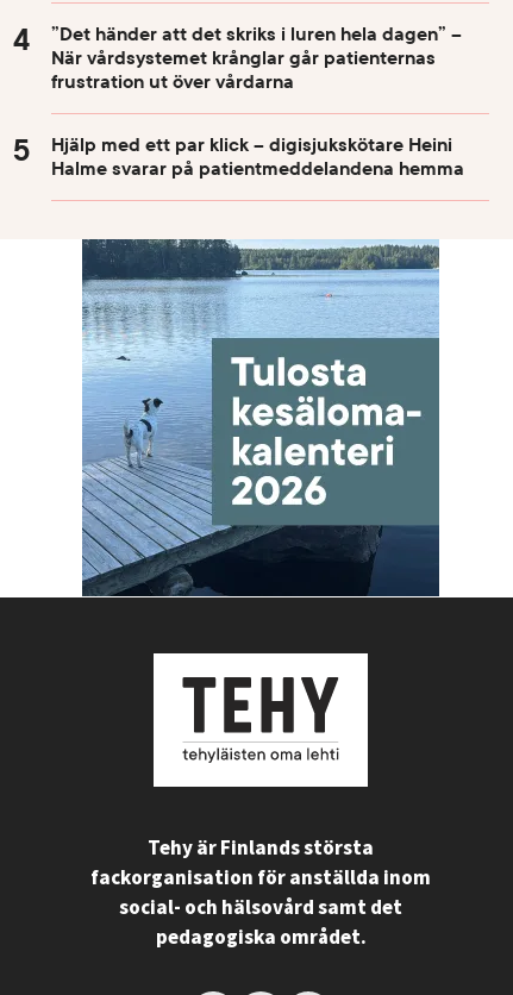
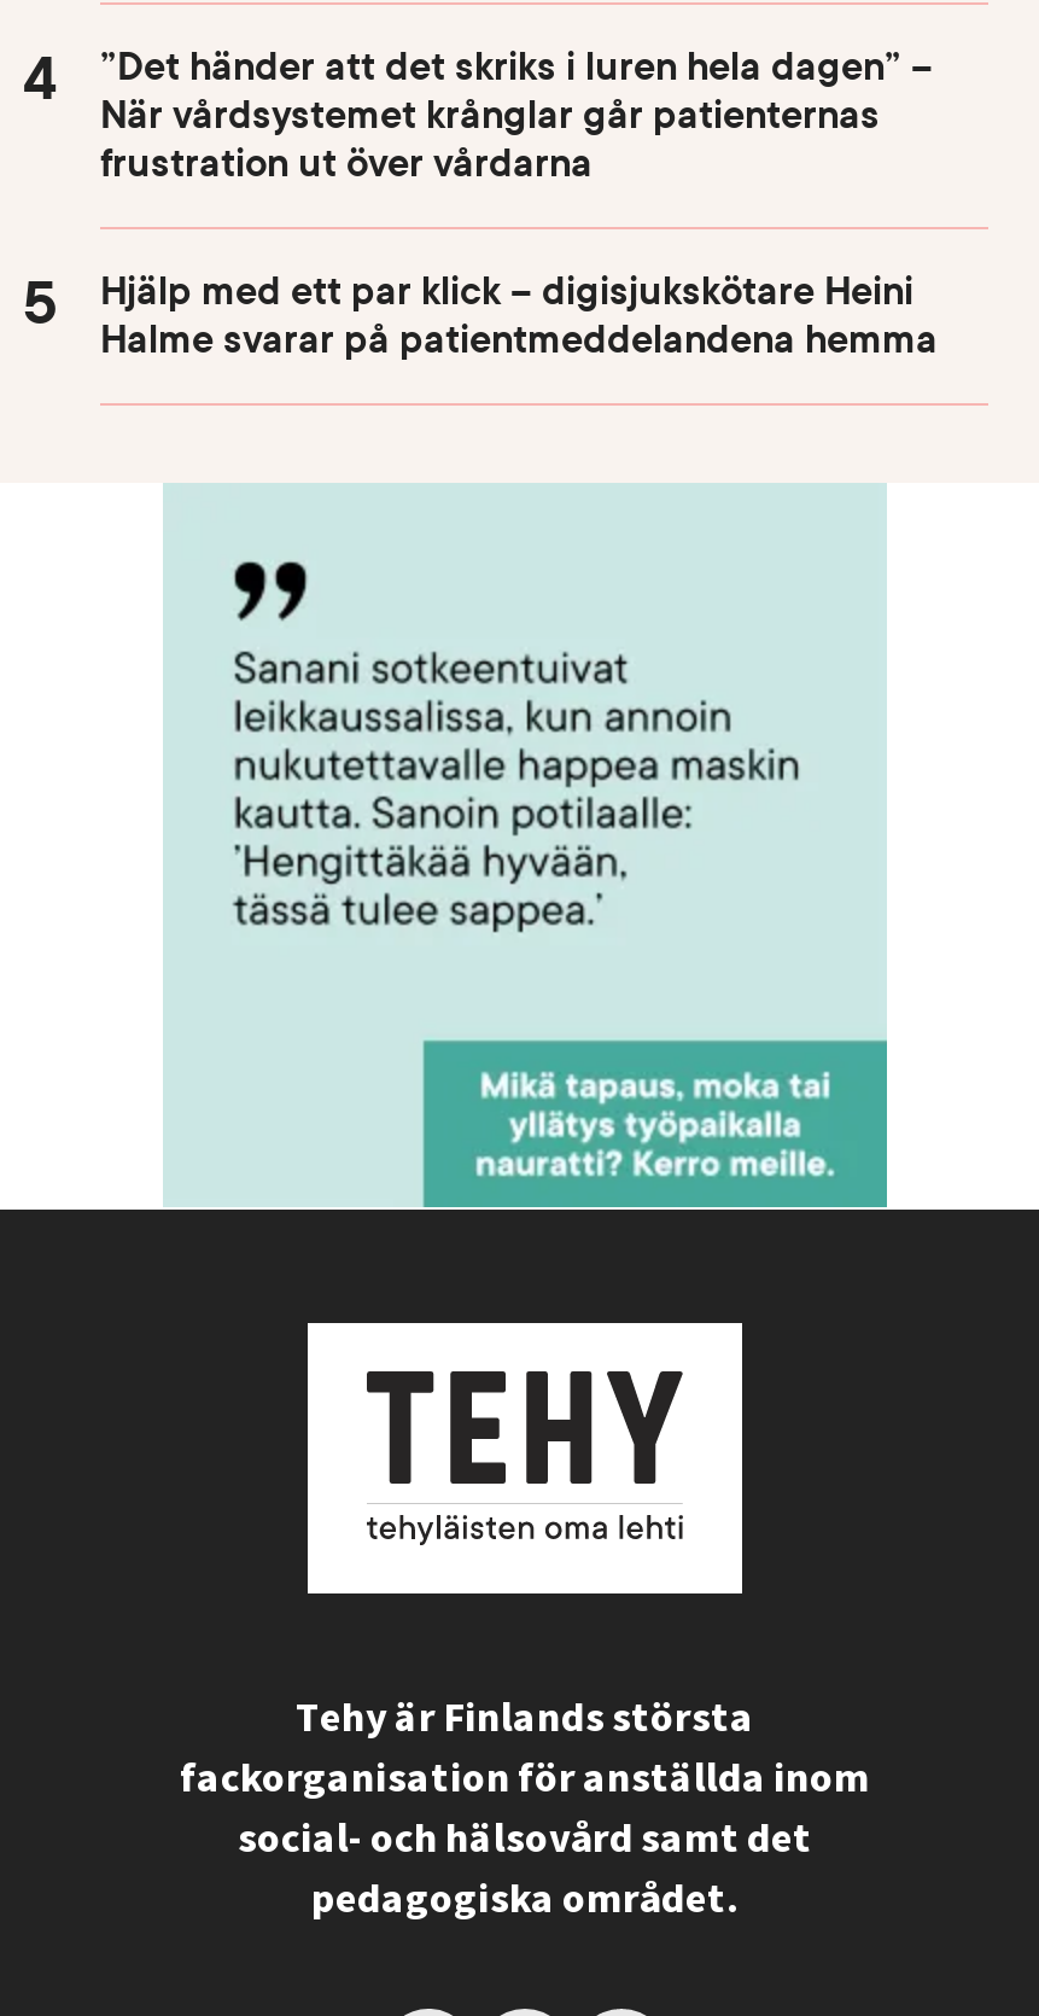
[81,238,440,597] [image] -> [163,483,889,1210] [image]

